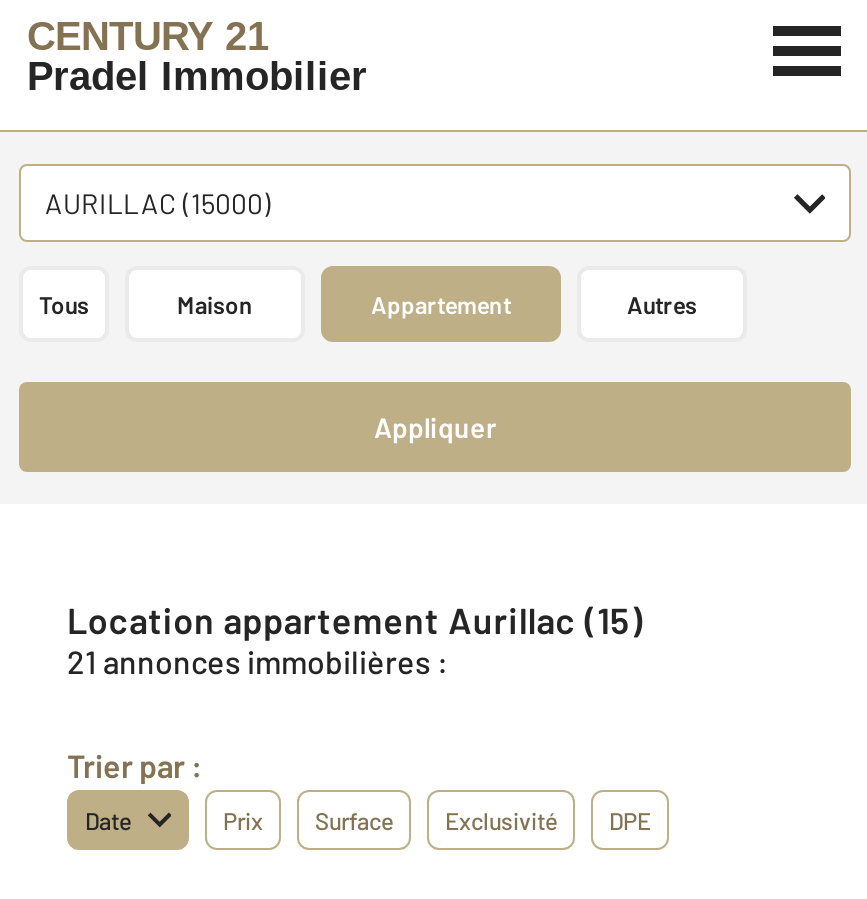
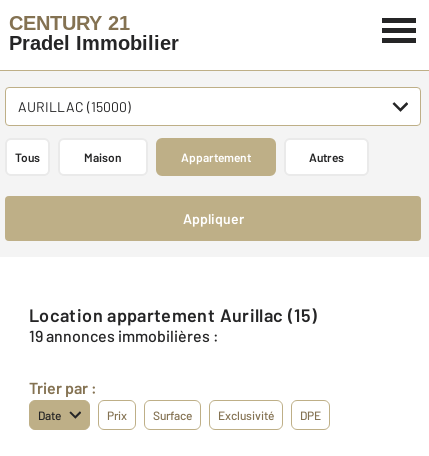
[67,642,449,680] 21 annonces immobilières : -> [29,326,219,345] 19 annonces immobilières :

